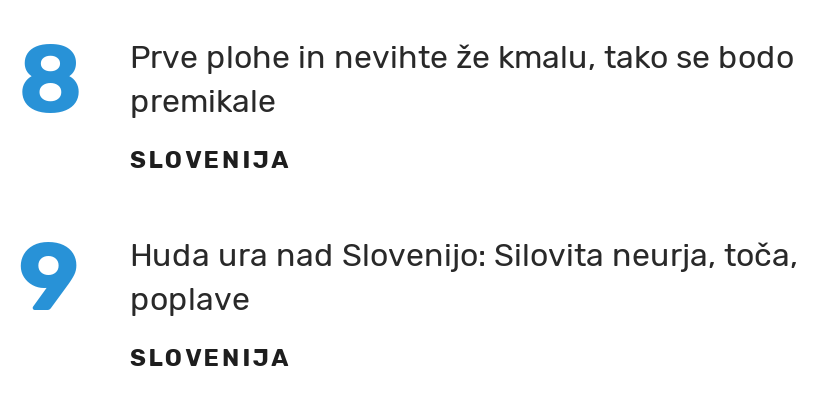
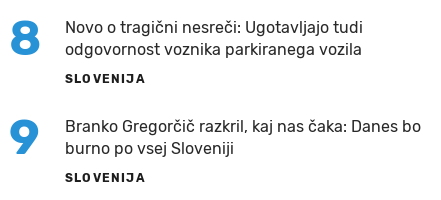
[130,38,794,120] Prve plohe in nevihte že kmalu, tako se bodo | premikale -> [65,18,363,59] Novo o tragični nesreči: Ugotavljajo tudi | odgovornost voznika parkiranega vozila
[130,236,798,318] Huda ura nad Slovenijo: Silovita neurja, toča, | poplave -> [65,117,421,158] Branko Gregorčič razkril, kaj nas čaka: Danes bo | burno po vsej Sloveniji

